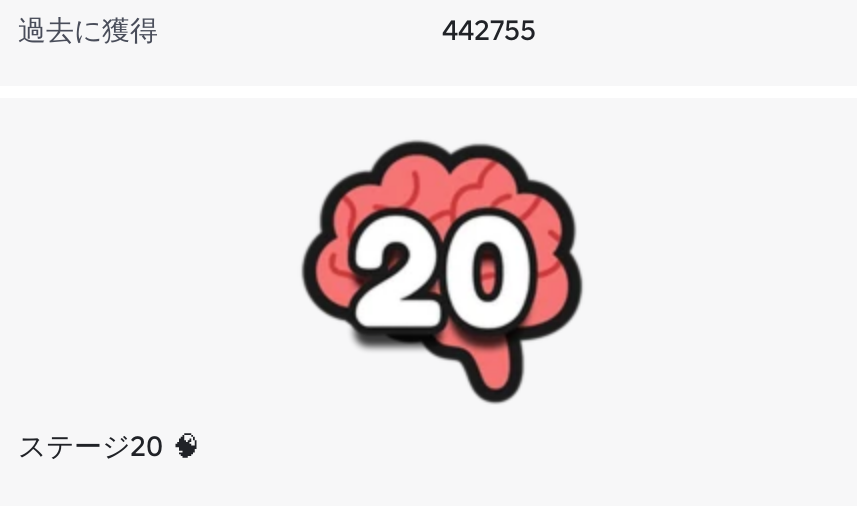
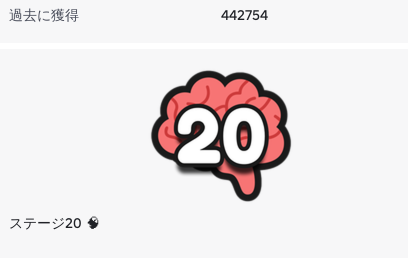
[442,11,536,47] 442755 -> [221,5,268,23] 442754

